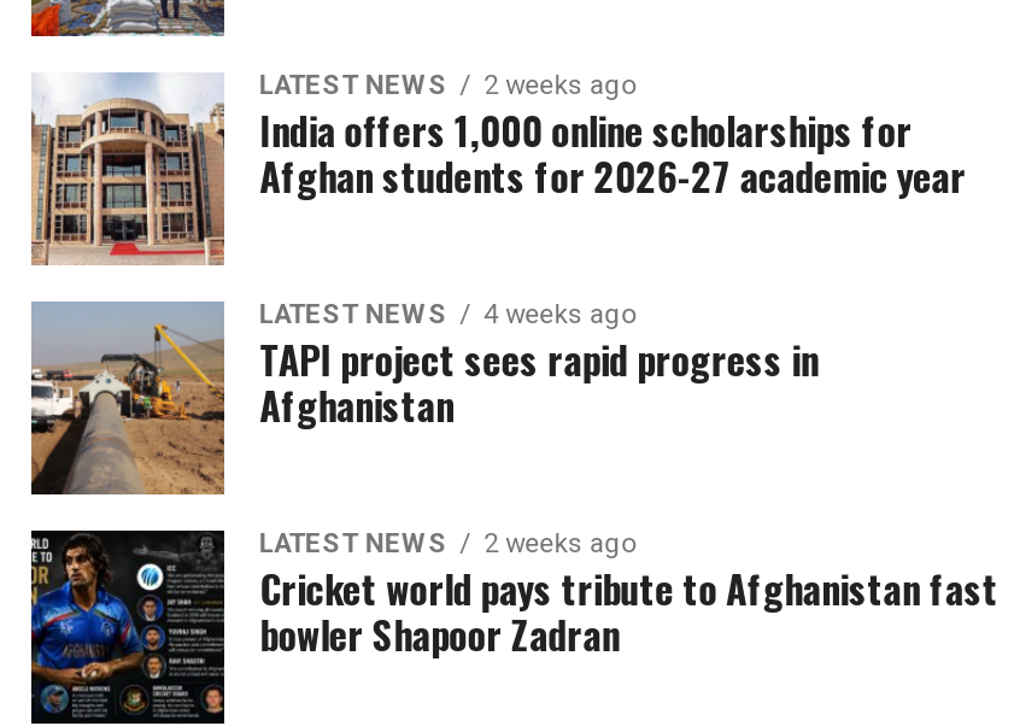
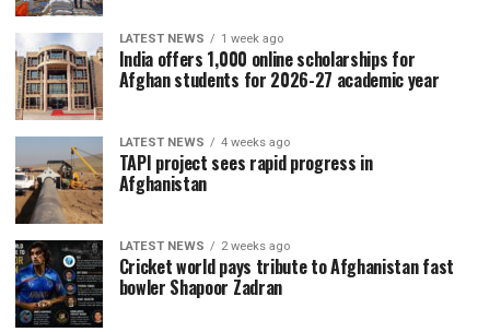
[260,70,636,101] LATEST NEWS 2 weeks ago -> [119,32,283,46] LATEST NEWS 1 week ago

